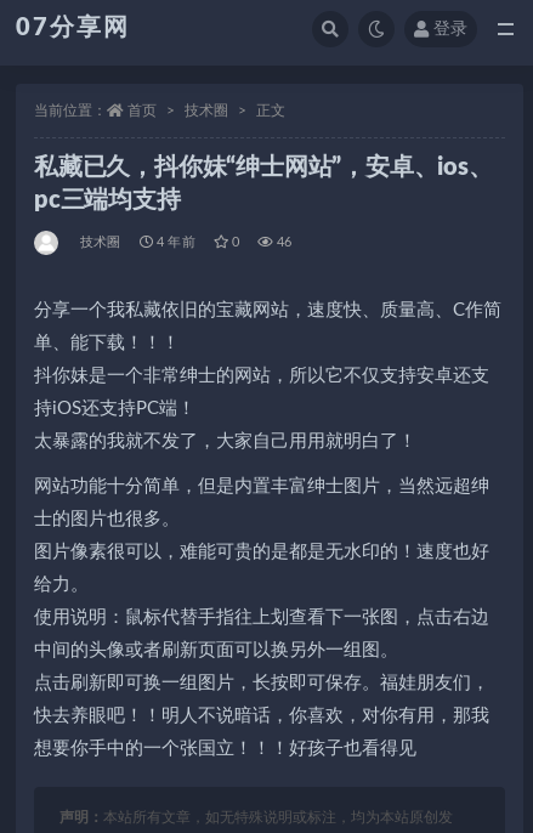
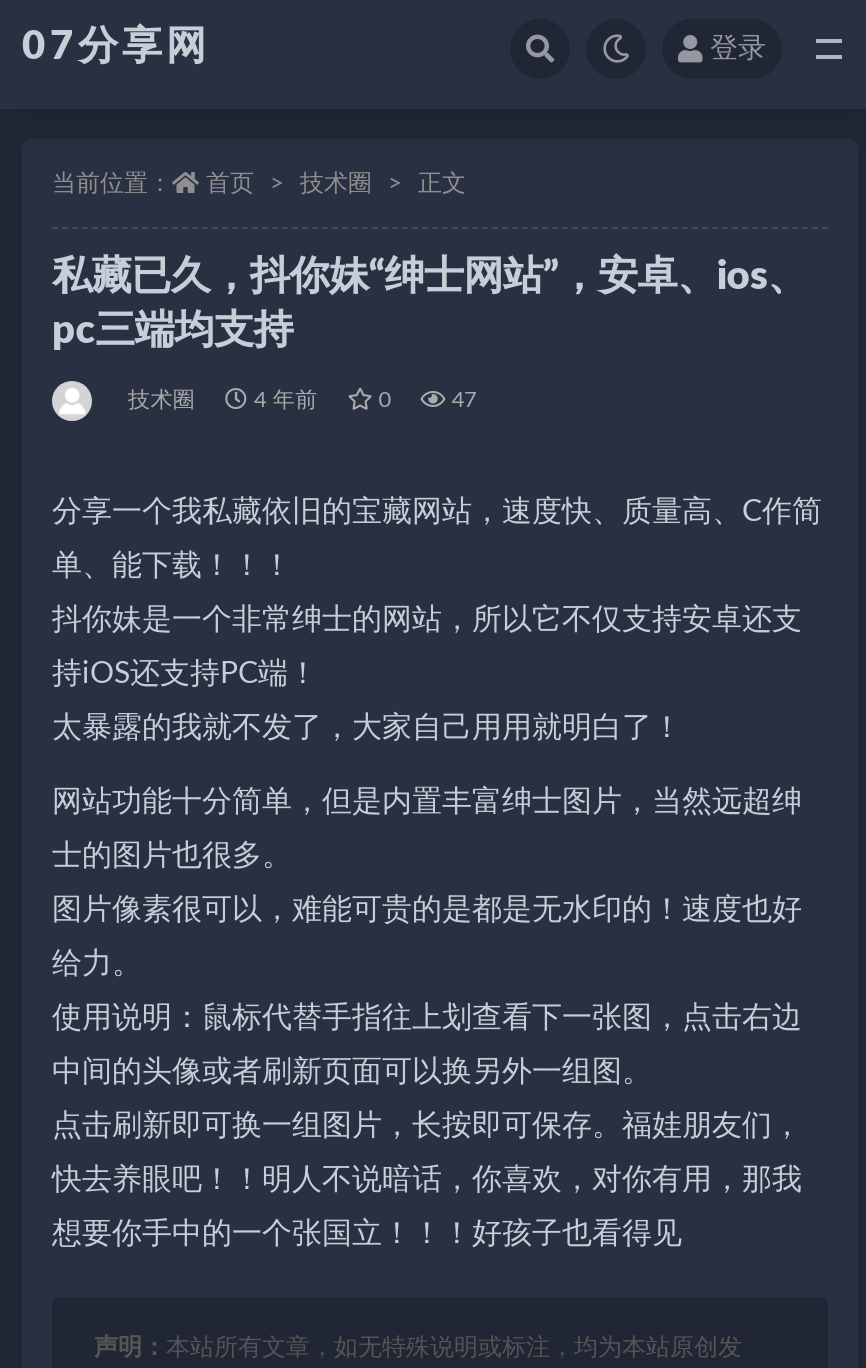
[273,236,292,249] 46 -> [445,389,476,411] 47

